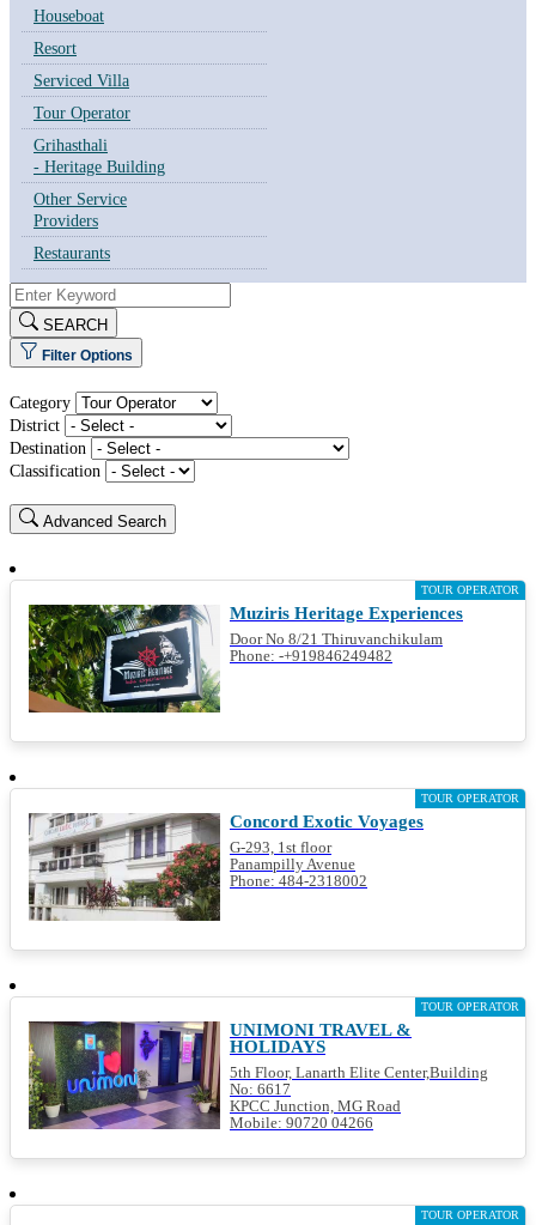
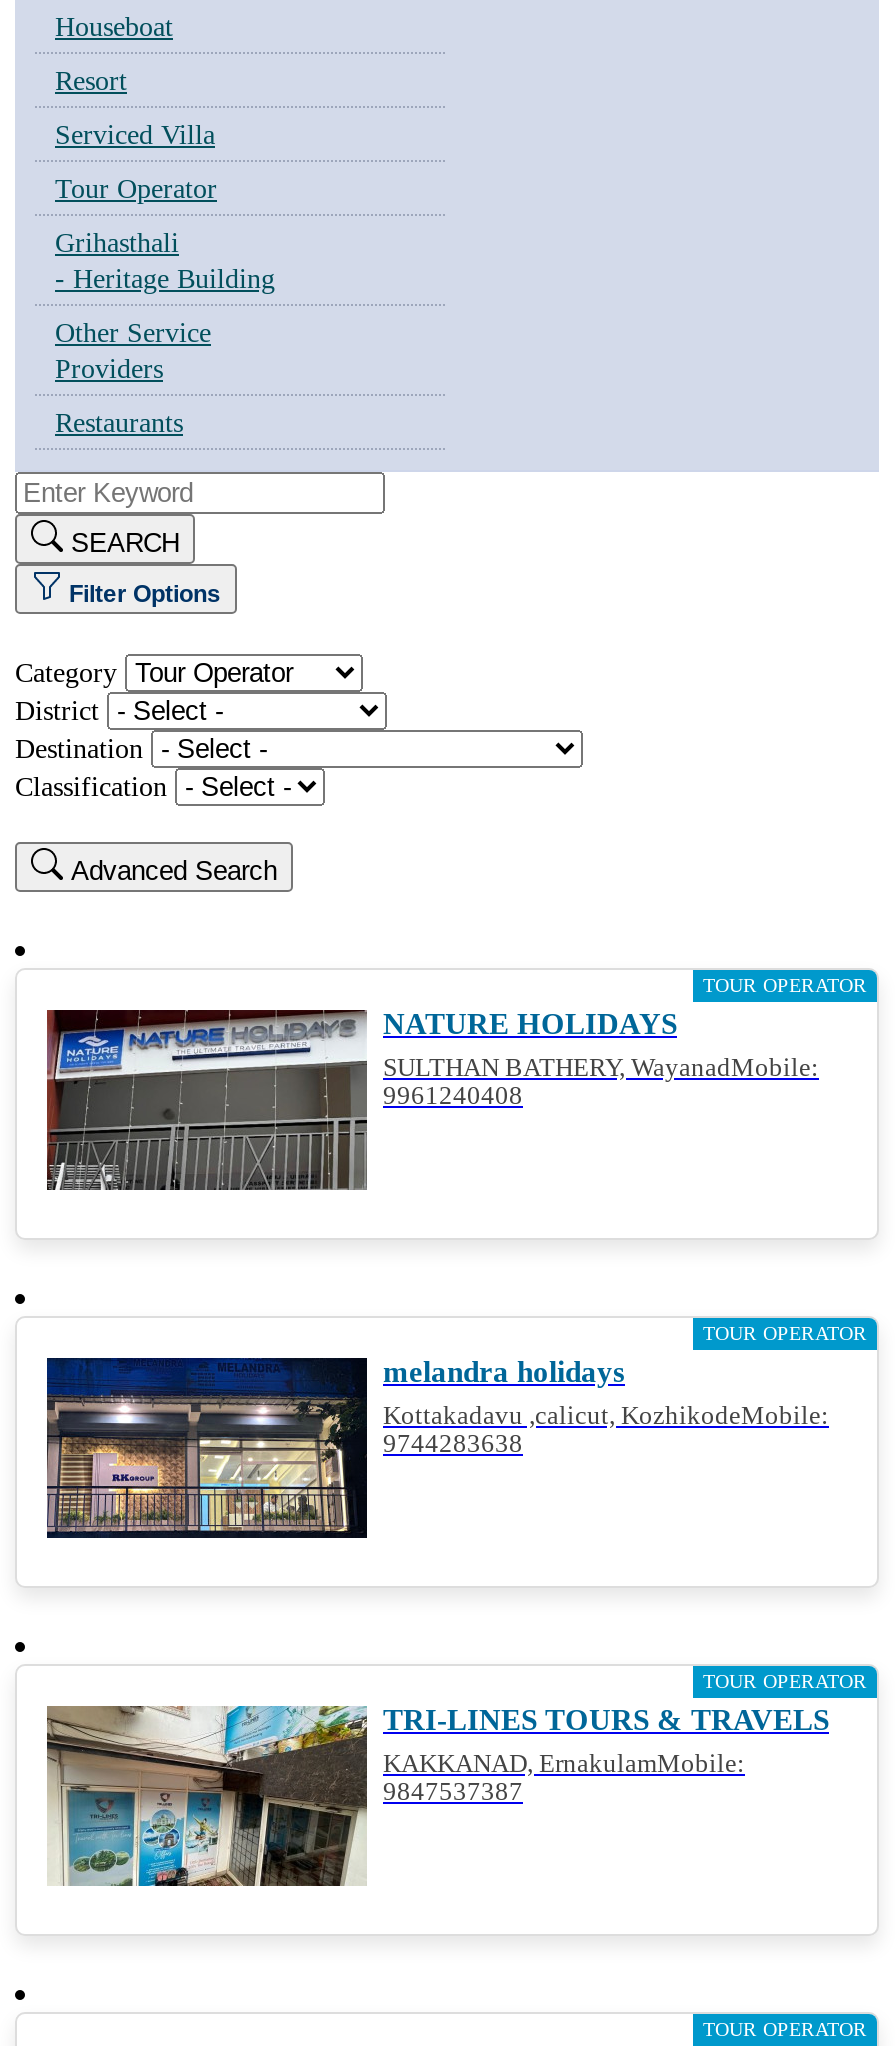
[28,603,463,714] [image] | Muziris Heritage Experiences | Door No 8/21 Thiruvanchikulam | Phone: -+919846249482 -> [45,1007,819,1192] [image] | NATURE HOLIDAYS | SULTHAN BATHERY, WayanadMobile: | 9961240408
[28,811,424,922] [image] | Concord Exotic Voyages | G-293, 1st floor | Panampilly Avenue | Phone: 484-2318002 -> [45,1355,829,1540] [image] | melandra holidays | Kottakadavu ,calicut, KozhikodeMobile: | 9744283638
[28,1019,488,1131] [image] | UNIMONI TRAVEL & | HOLIDAYS | 5th Floor, Lanarth Elite Center,Building | No: 6617 | KPCC Junction, MG Road | Mobile: 90720 04266 -> [45,1703,829,1888] [image] | TRI-LINES TOURS & TRAVELS | KAKKANAD, ErnakulamMobile: | 9847537387

